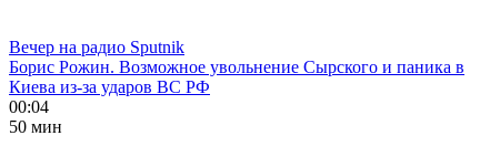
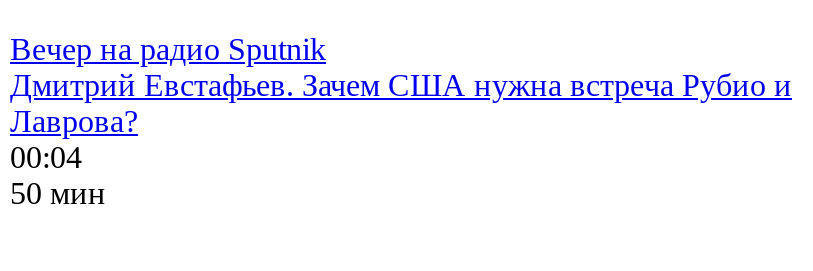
[9,58,464,96] Борис Рожин. Возможное увольнение Сырского и паника в | Киева из-за ударов ВС РФ -> [10,68,792,138] Дмитрий Евстафьев. Зачем США нужна встреча Рубио и | Лаврова?

